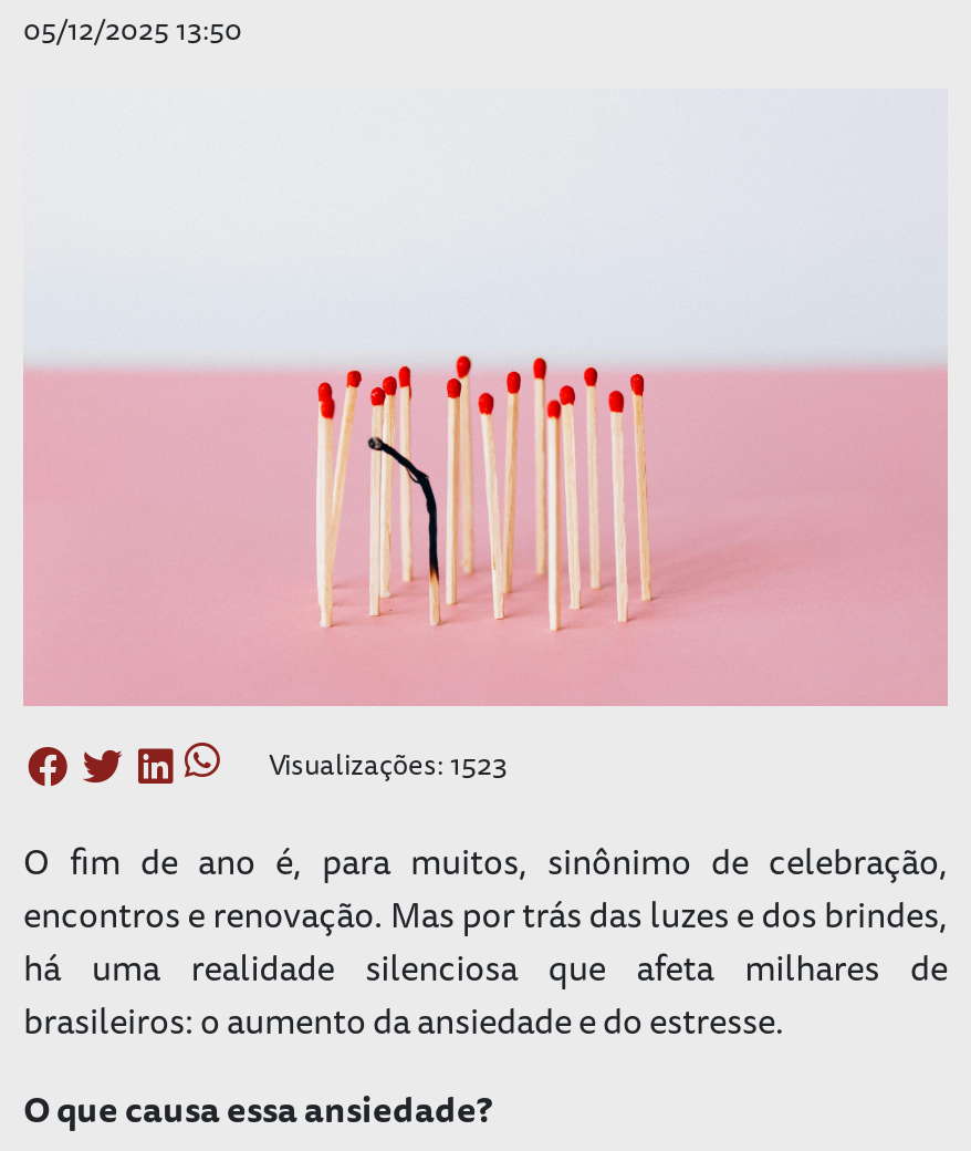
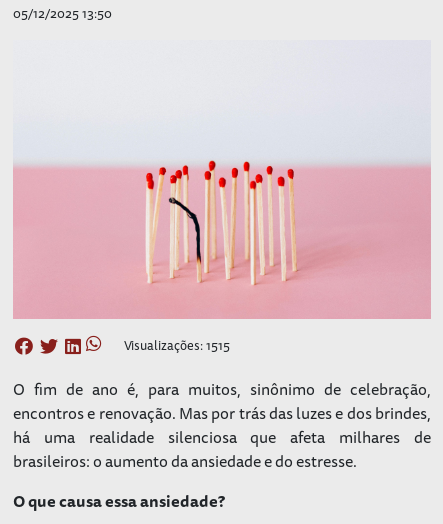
[269,741,508,785] Visualizações: 1523 -> [124,335,230,355] Visualizações: 1515

